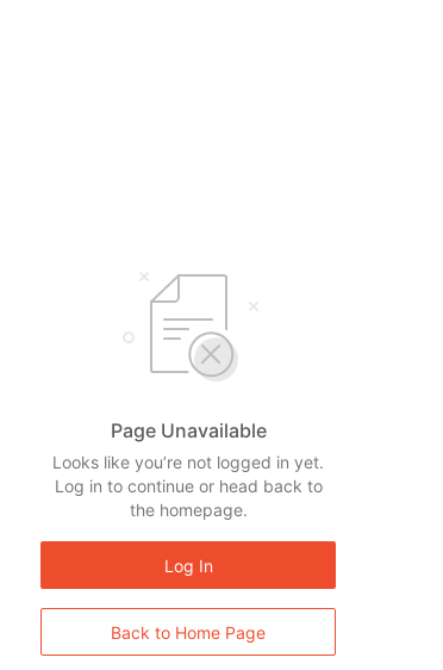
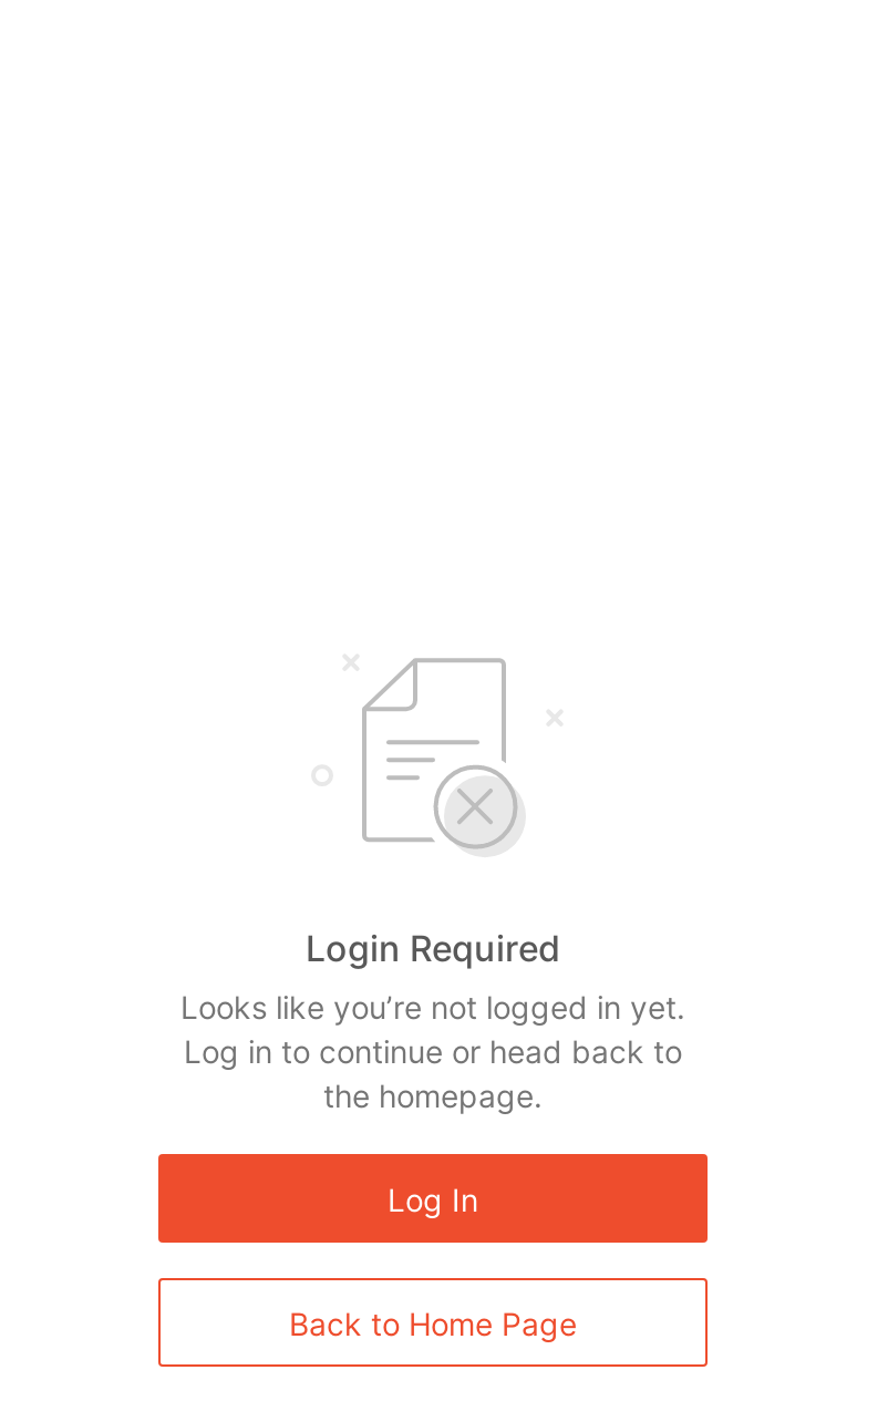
[110,418,266,442] Page Unavailable -> [306,926,560,970] Login Required

